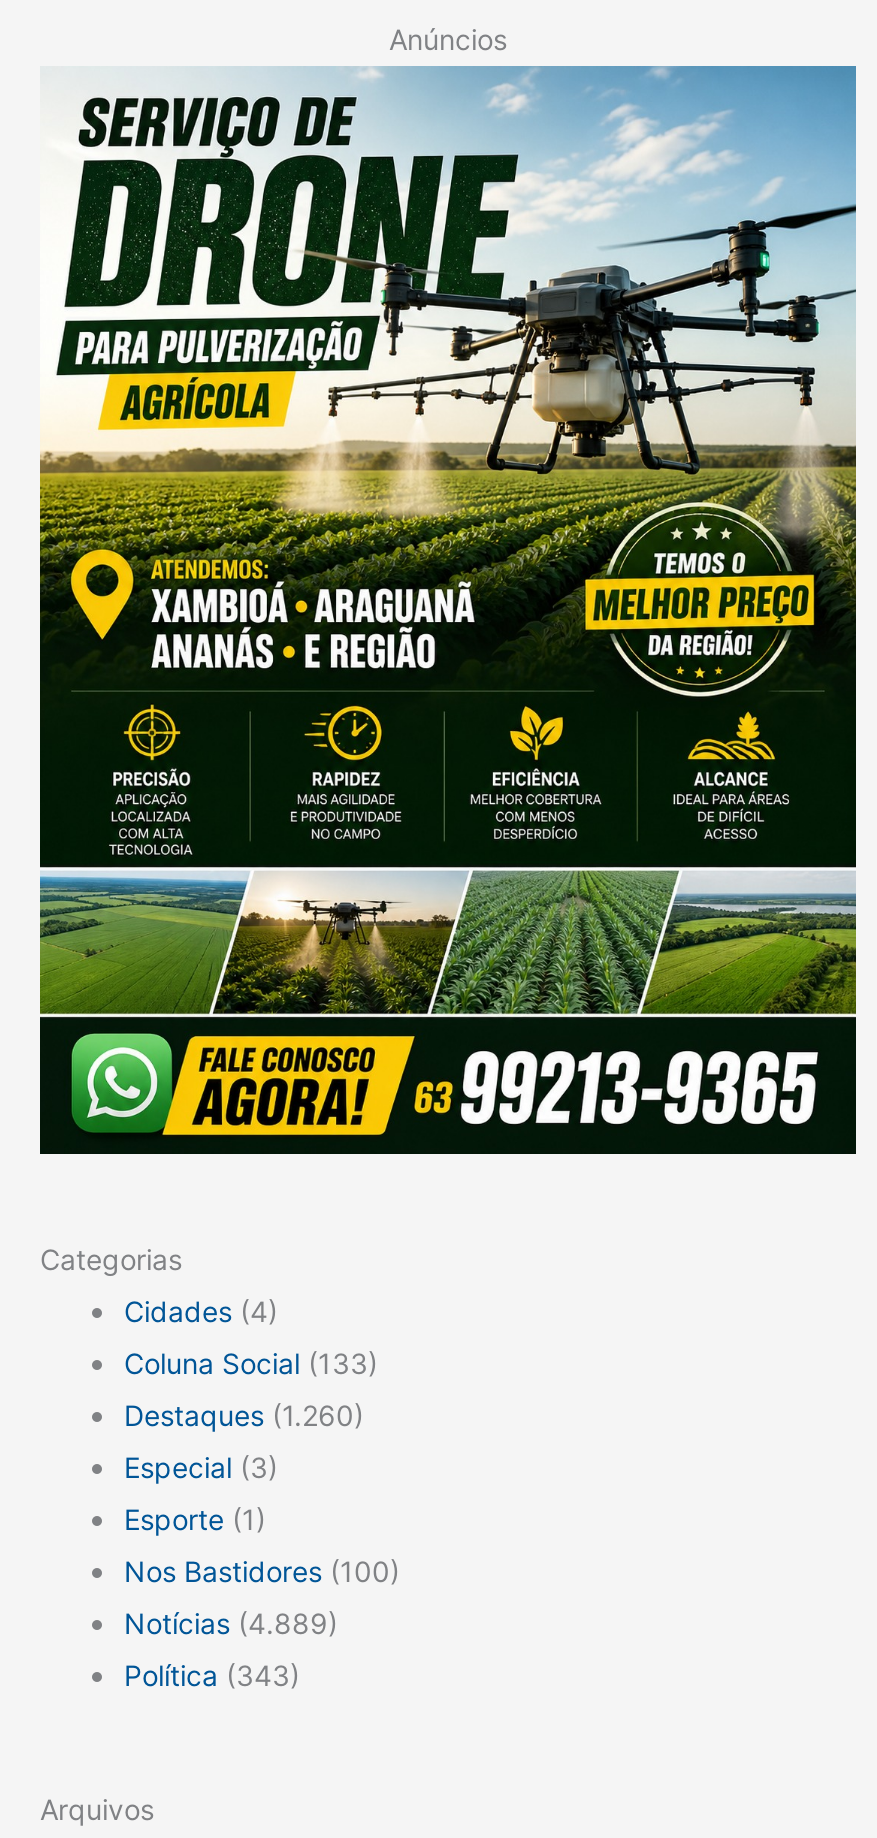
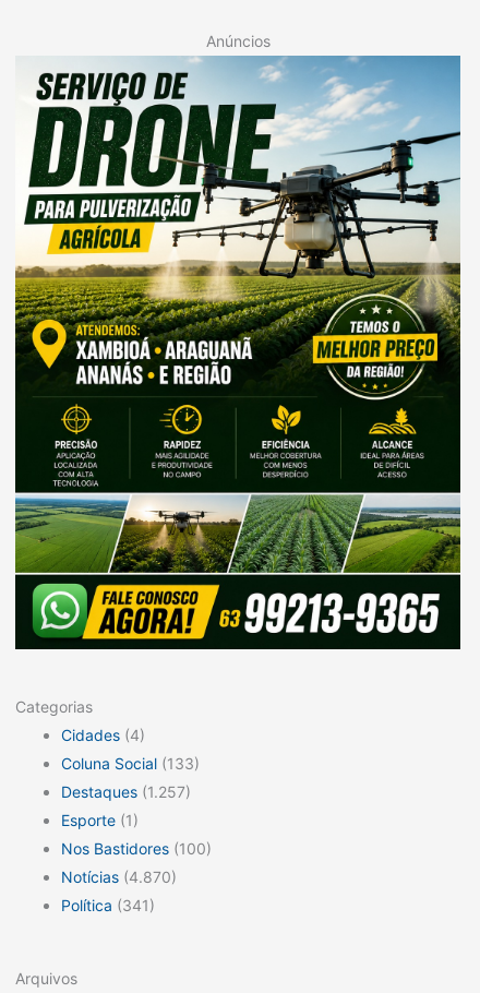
[124,1399,364,1485] Destaques (1.260) | Especial (3) -> [61,782,191,801] Destaques (1.257)
[124,1607,338,1641] Notícias (4.889) -> [61,867,177,886] Notícias (4.870)
[124,1659,300,1693] Política (343) -> [61,895,155,914] Política (341)

